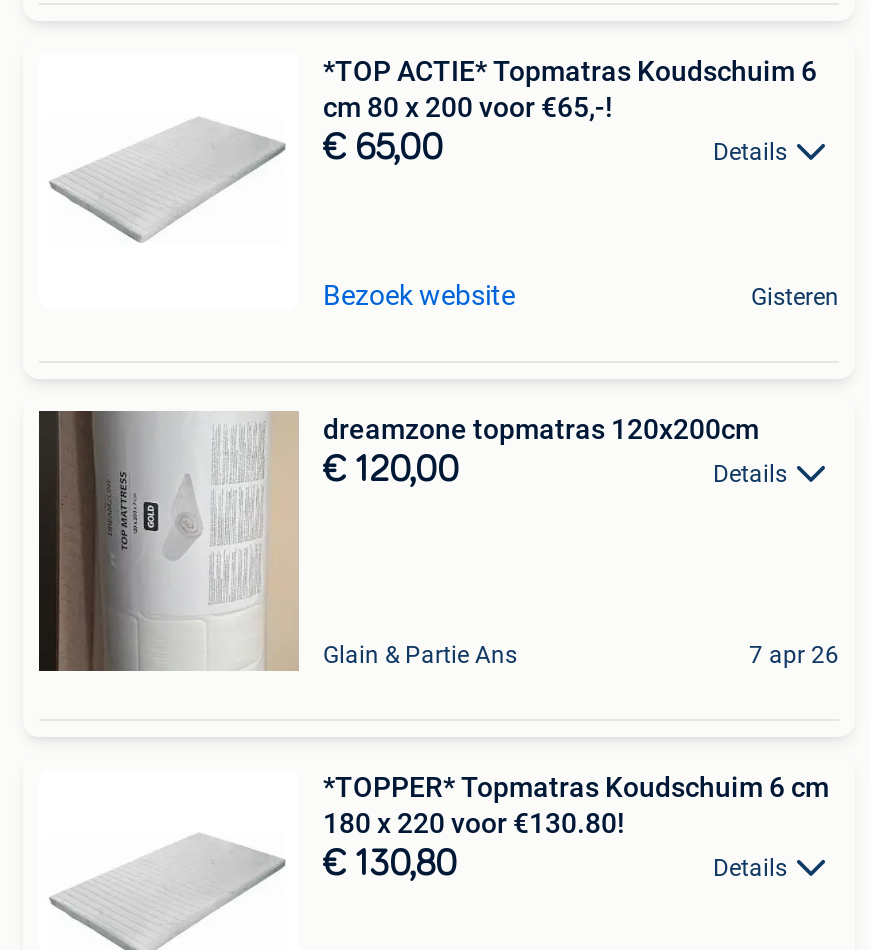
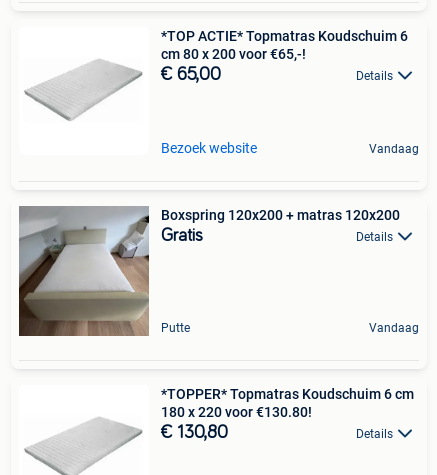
[751,284,839,312] Gisteren -> [369,142,419,156] Vandaag
[39,410,759,672] [image] | dreamzone topmatras 120x200cm | € 120,00 -> [18,206,400,337] [image] | Boxspring 120x200 + matras 120x200 | Gratis
[323,642,839,670] Glain & Partie Ans | 7 apr 26 -> [161,321,419,335] Putte | Vandaag

